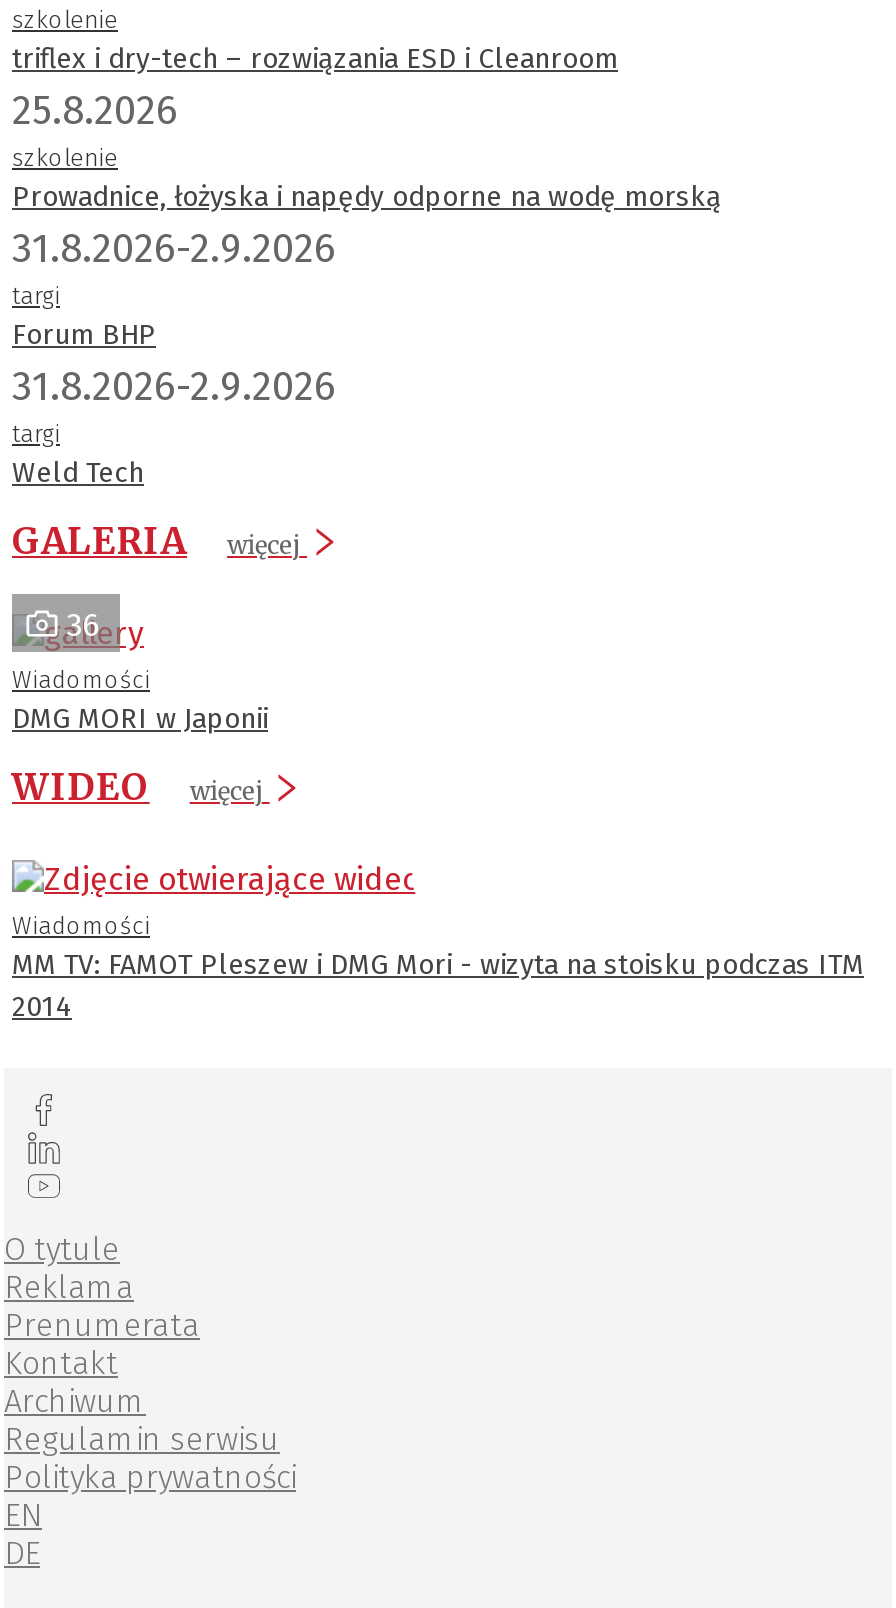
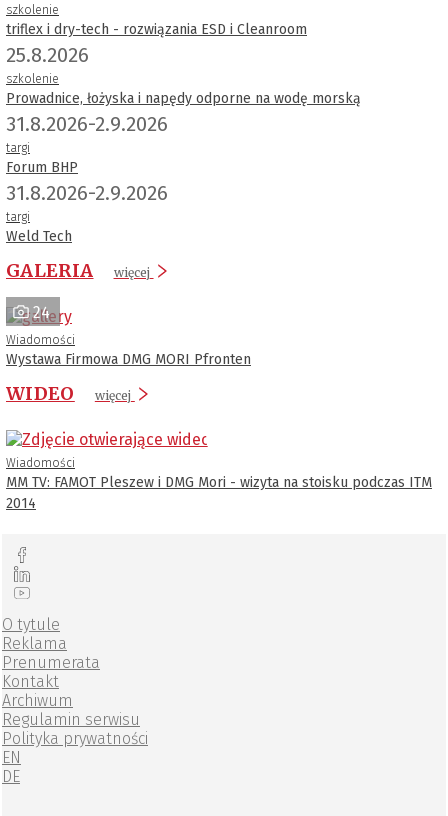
[12,42,618,76] triflex i dry-tech – rozwiązania ESD i Cleanroom -> [6,21,307,38] triflex i dry-tech - rozwiązania ESD i Cleanroom
[66,606,100,644] 36 -> [33,303,50,322] 24
[12,702,268,736] DMG MORI w Japonii -> [6,351,251,368] Wystawa Firmowa DMG MORI Pfronten

